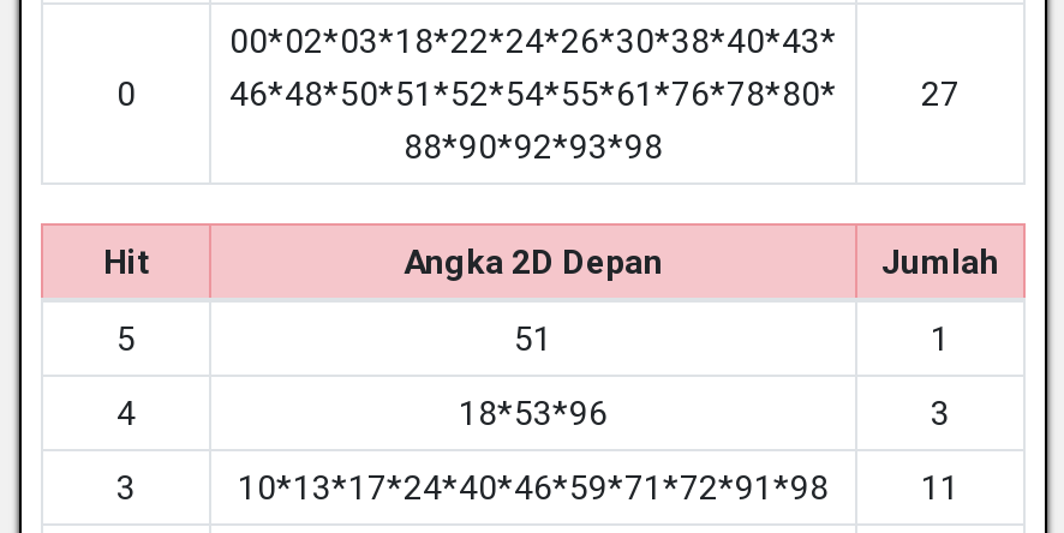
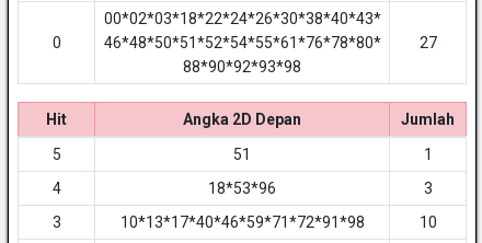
[238,467,829,505] 10*13*17*24*40*46*59*71*72*91*98 -> [120,213,364,230] 10*13*17*40*46*59*71*72*91*98
[921,467,960,505] 11 -> [419,213,437,230] 10

